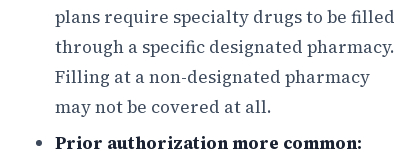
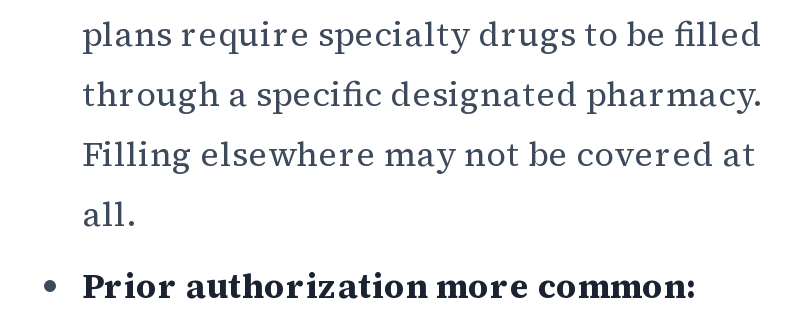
[55,65,370,119] Filling at a non-designated pharmacy | may not be covered at all. -> [82,130,756,238] Filling elsewhere may not be covered at | all.

